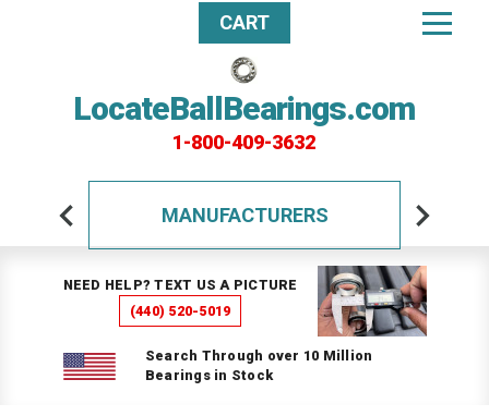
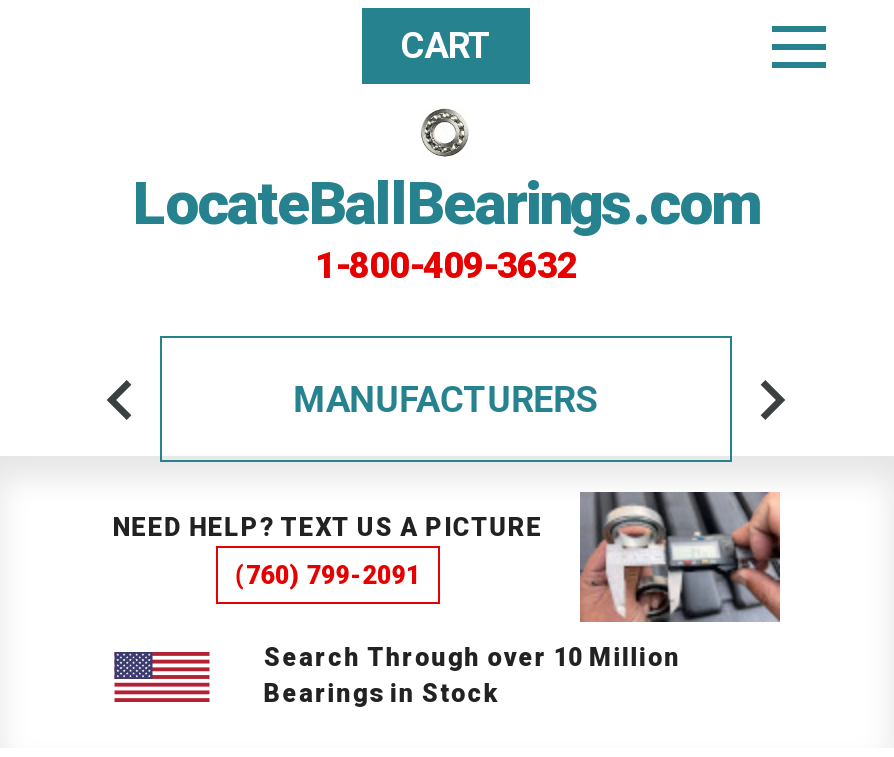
[130,302,231,319] (440) 520-5019 -> [236,559,420,589] (760) 799-2091

